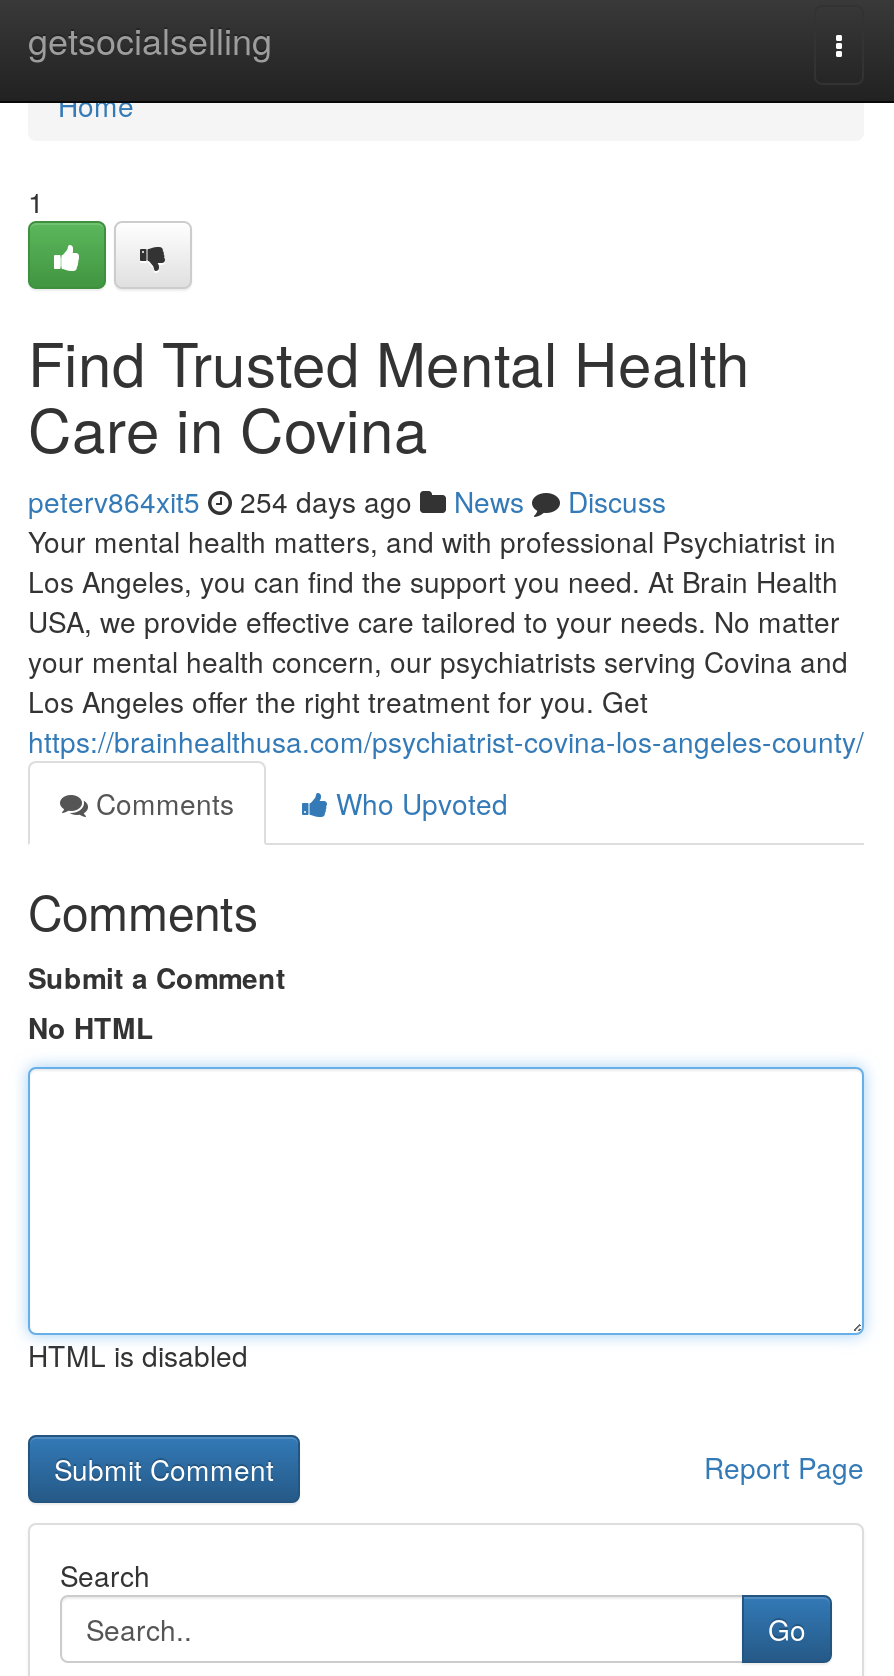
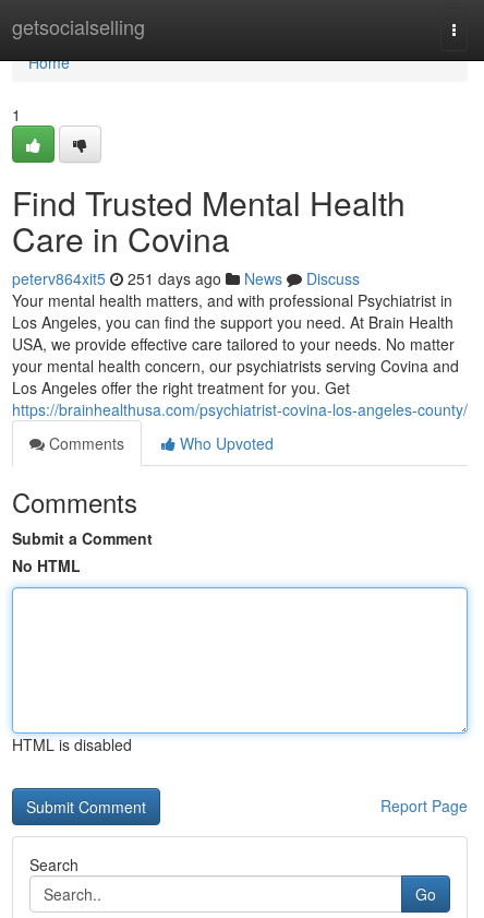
[28,481,666,521] peterv864xit5 254 days ago News Discuss -> [12,267,360,289] peterv864xit5 251 days ago News Discuss

